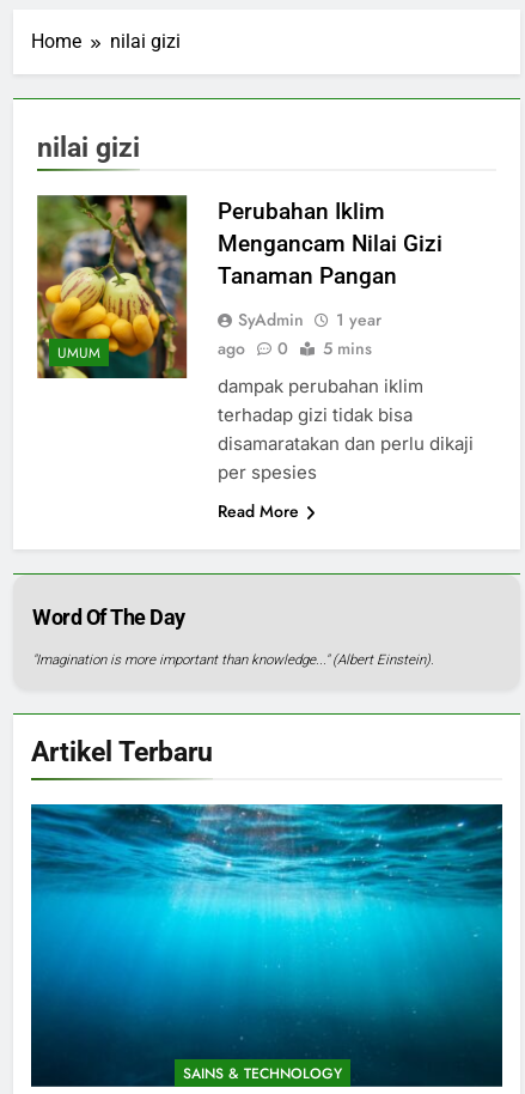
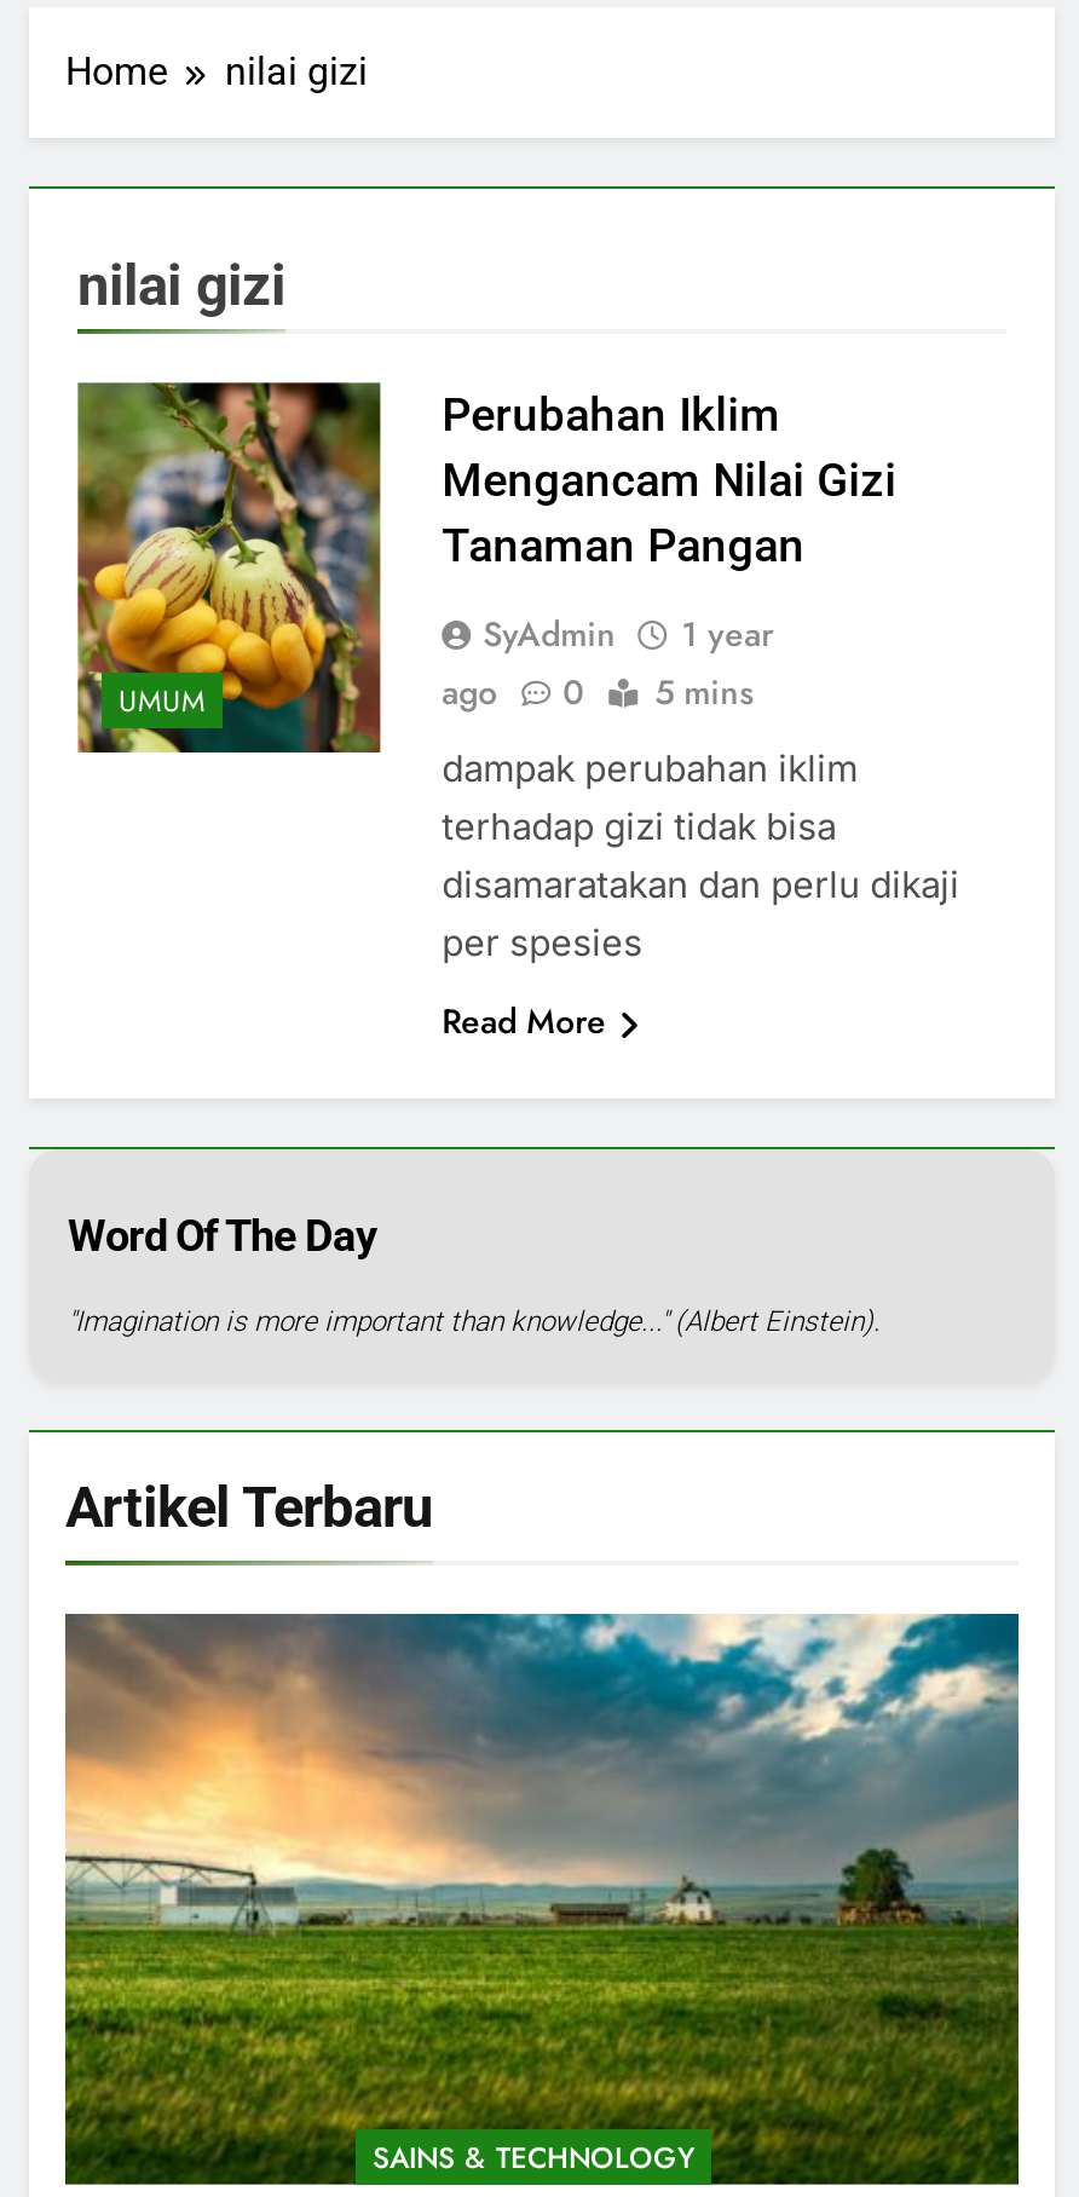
[30,803,503,1087] [image] -> [63,1611,1021,2185] [image]

